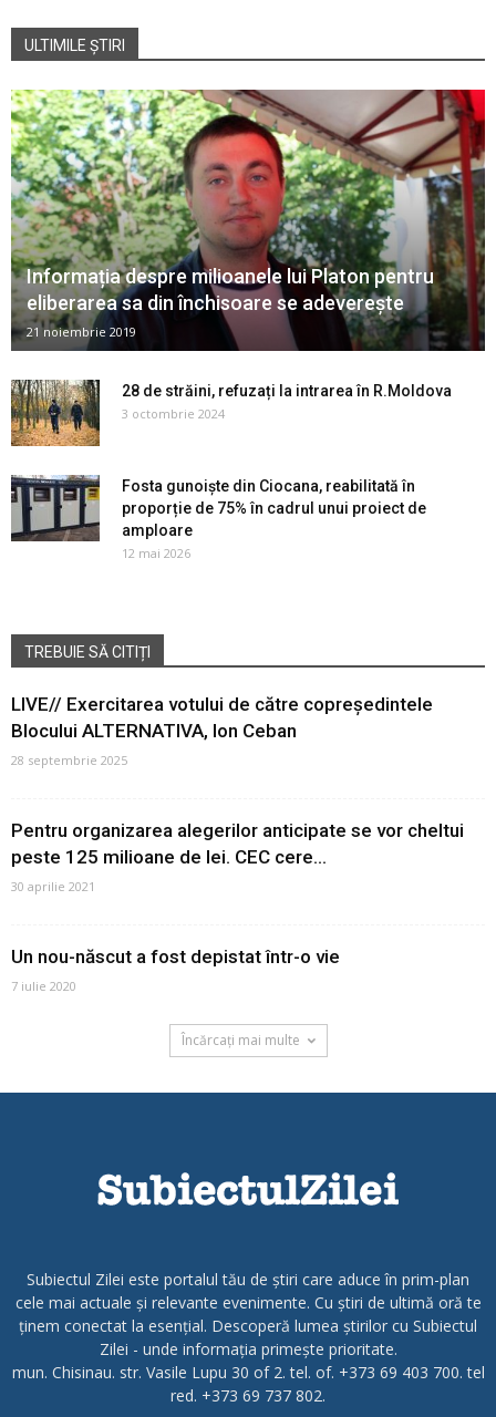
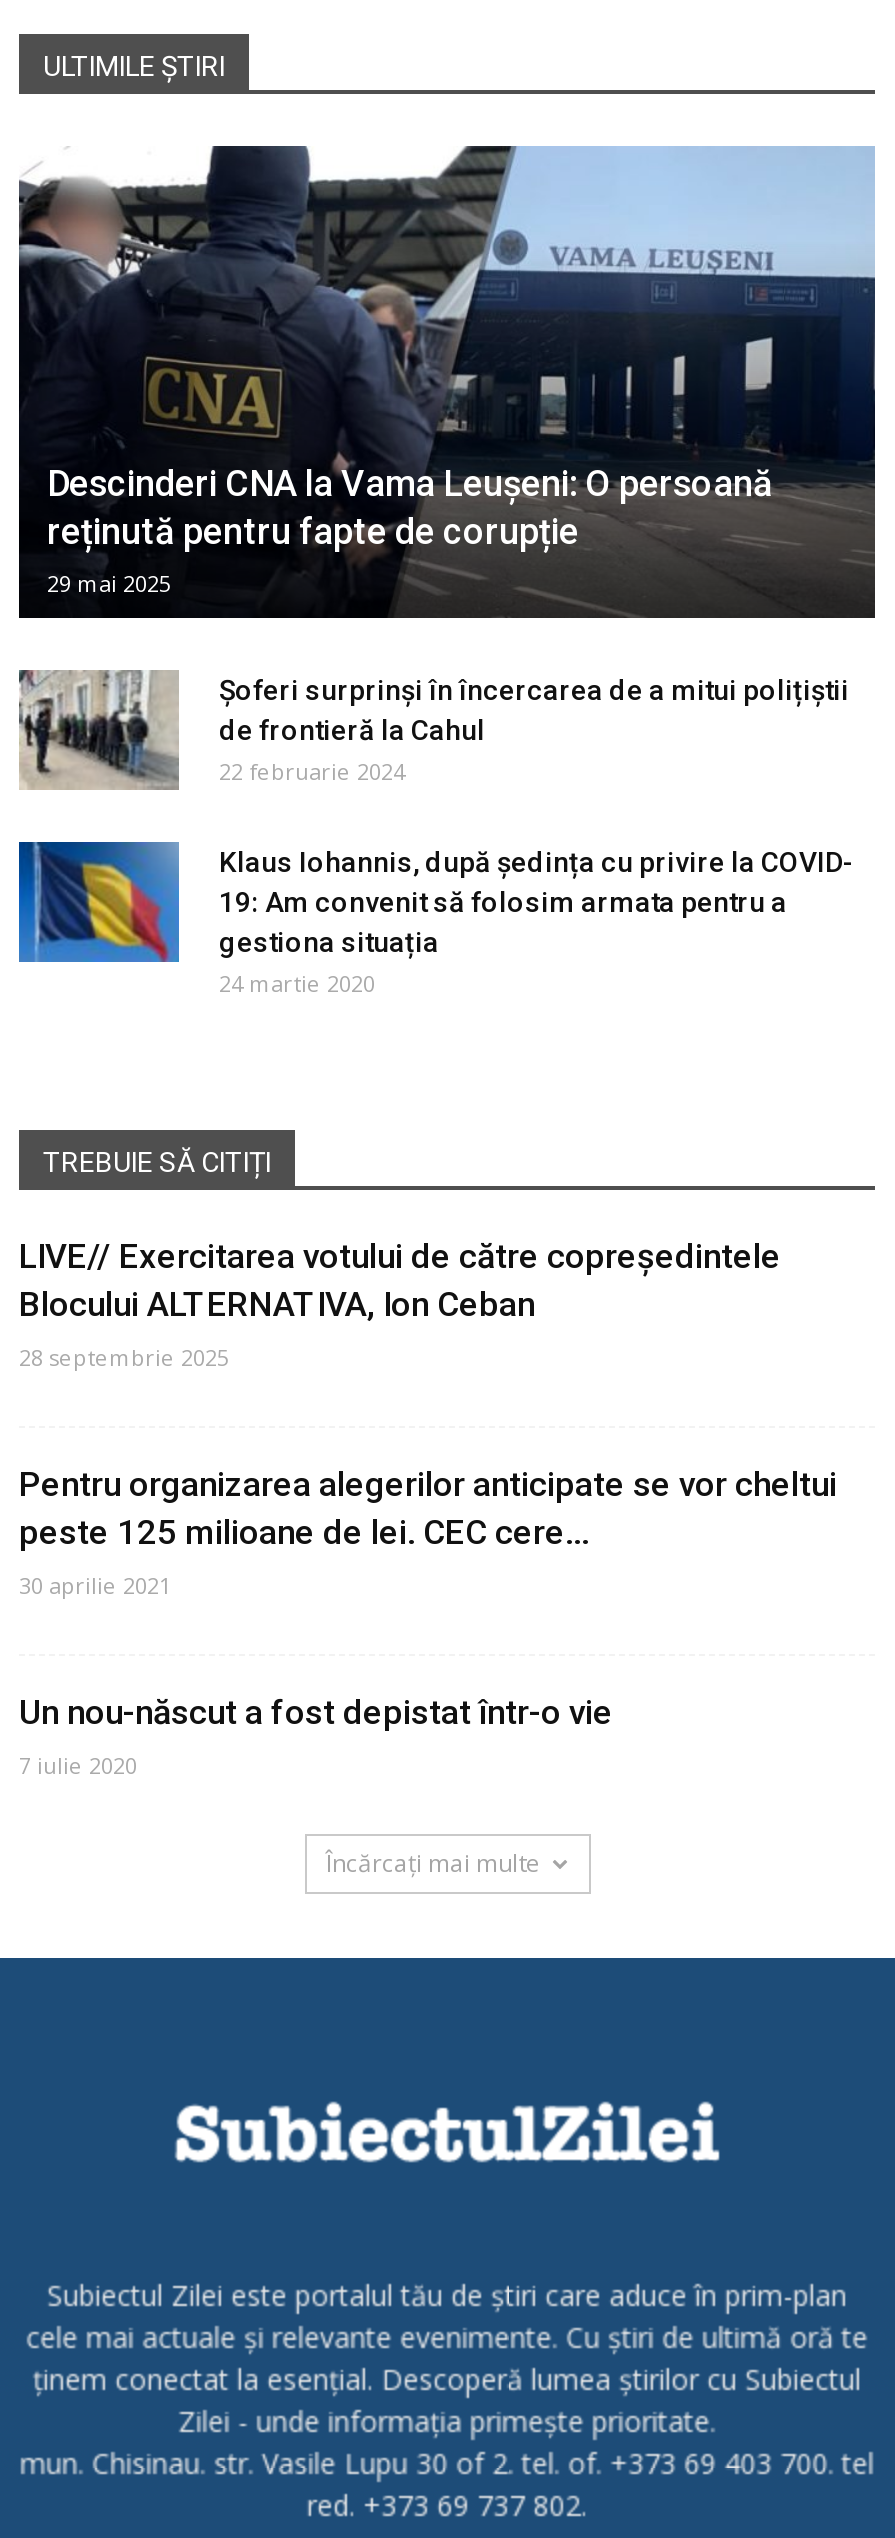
[10,89,486,351] [image] | Informația despre milioanele lui Platon pentru | eliberarea sa din închisoare se adeverește | 21 noiembrie 2019 -> [17,144,875,618] [image] | Descinderi CNA la Vama Leușeni: O persoană | reținută pentru fapte de corupție | 29 mai 2025
[11,380,452,446] [image] | 28 de străini, refuzați la intrarea în R.Moldova | 3 octombrie 2024 -> [19,670,849,790] [image] | Șoferi surprinși în încercarea de a mitui polițiștii | de frontieră la Cahul | 22 februarie 2024
[10,474,426,562] [image] | Fosta gunoiște din Ciocana, reabilitată în | proporție de 75% în cadrul unui proiect de | amploare | 12 mai 2026 -> [17,840,855,999] [image] | Klaus Iohannis, după ședința cu privire la COVID- | 19: Am convenit să folosim armata pentru a | gestiona situația | 24 martie 2020

